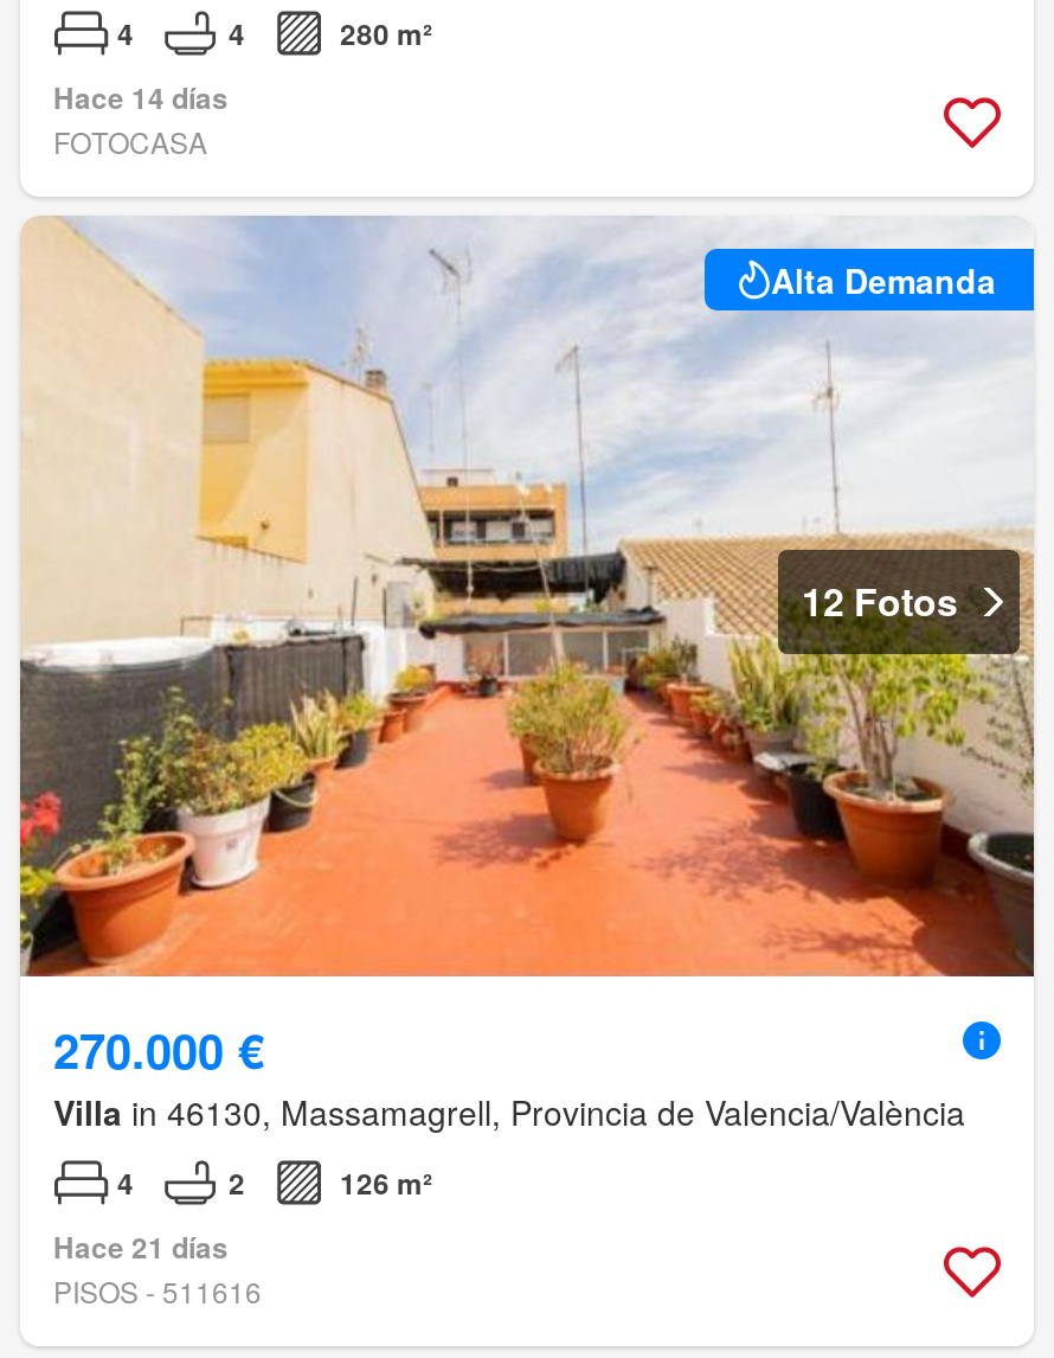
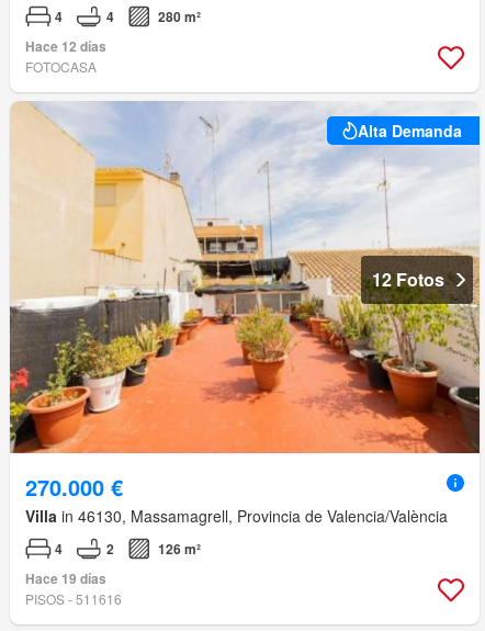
[53,76,229,119] Hace 14 días -> [25,36,106,56] Hace 12 días
[53,1226,229,1268] Hace 21 días -> [25,569,106,588] Hace 19 días

